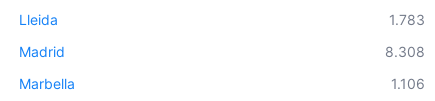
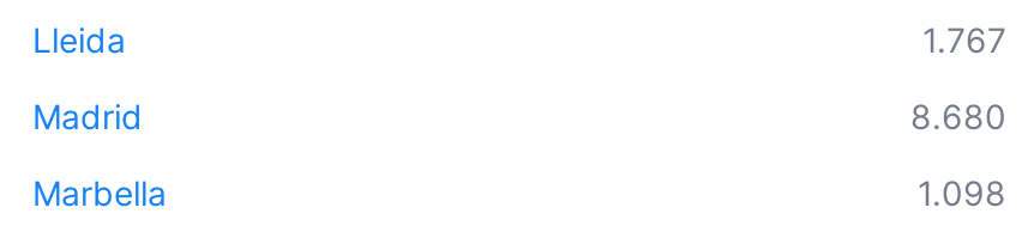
[389,11,425,28] 1.783 -> [922,18,1006,59] 1.767
[385,43,425,60] 8.308 -> [910,95,1006,135] 8.680
[391,75,425,92] 1.106 -> [918,171,1006,212] 1.098

